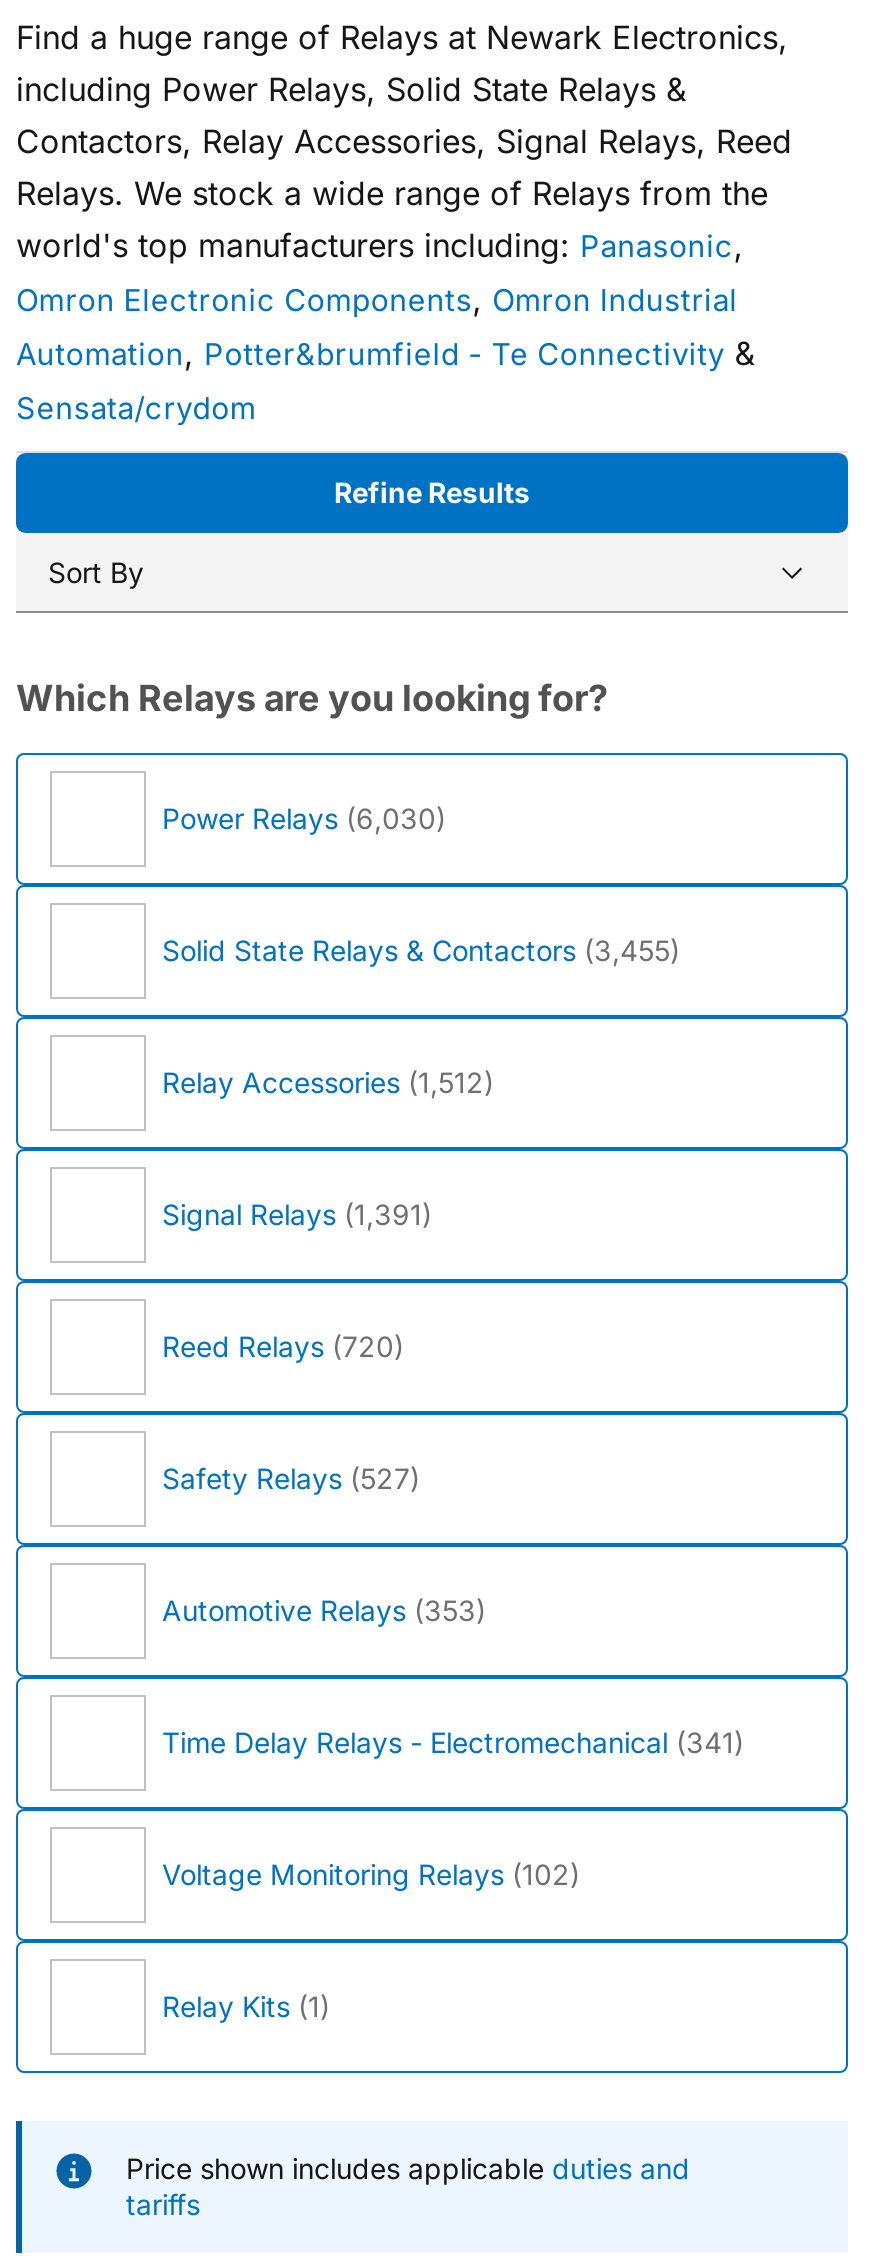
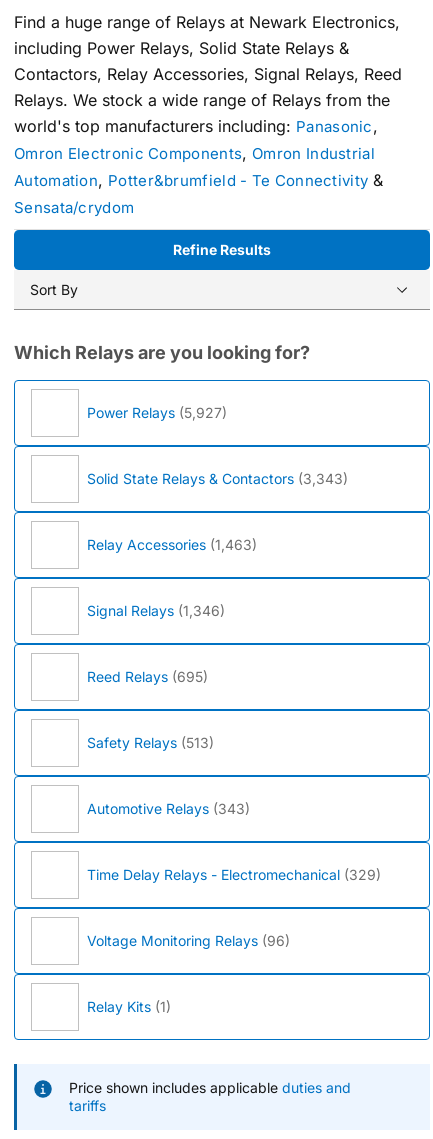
[162,801,446,835] Power Relays (6,030) -> [87,404,227,421] Power Relays (5,927)
[162,933,680,967] Solid State Relays & Contactors (3,455) -> [87,470,348,487] Solid State Relays & Contactors (3,343)
[162,1065,494,1099] Relay Accessories (1,512) -> [87,536,257,553] Relay Accessories (1,463)
[162,1197,432,1231] Signal Relays (1,391) -> [87,602,225,619] Signal Relays (1,346)
[162,1329,404,1363] Reed Relays (720) -> [87,668,208,685] Reed Relays (695)
[162,1461,420,1495] Safety Relays (527) -> [87,734,214,751] Safety Relays (513)
[162,1593,486,1627] Automotive Relays (353) -> [87,800,250,817] Automotive Relays (343)
[162,1725,744,1759] Time Delay Relays - Electromechanical (341) -> [87,866,381,883] Time Delay Relays - Electromechanical (329)
[162,1857,580,1891] Voltage Monitoring Relays (102) -> [87,932,290,949] Voltage Monitoring Relays (96)

